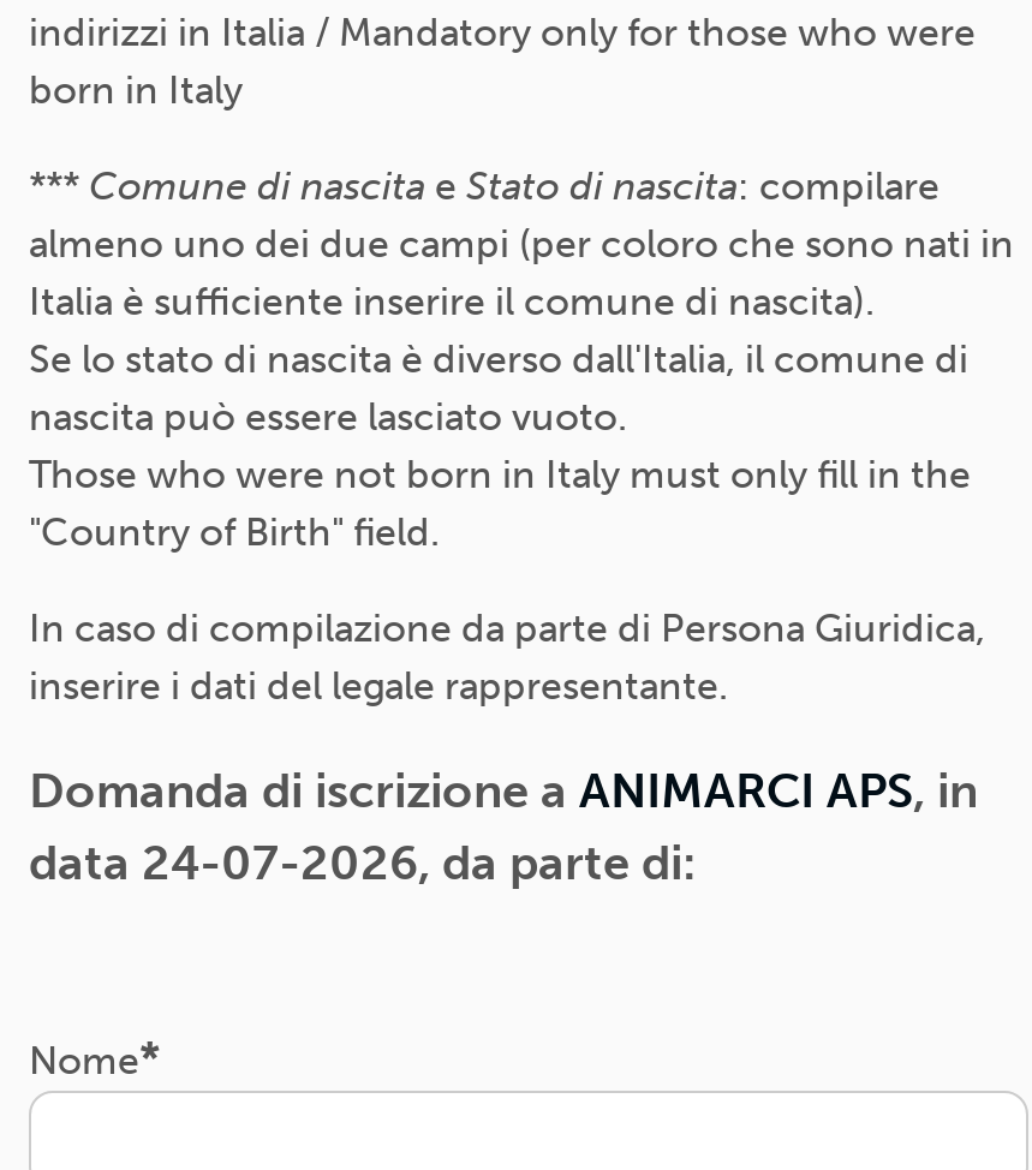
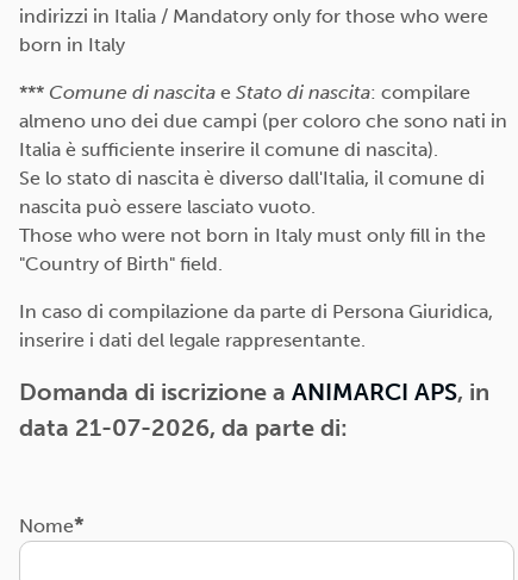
[29,834,697,891] data 24-07-2026, da parte di: -> [19,413,348,442] data 21-07-2026, da parte di:

